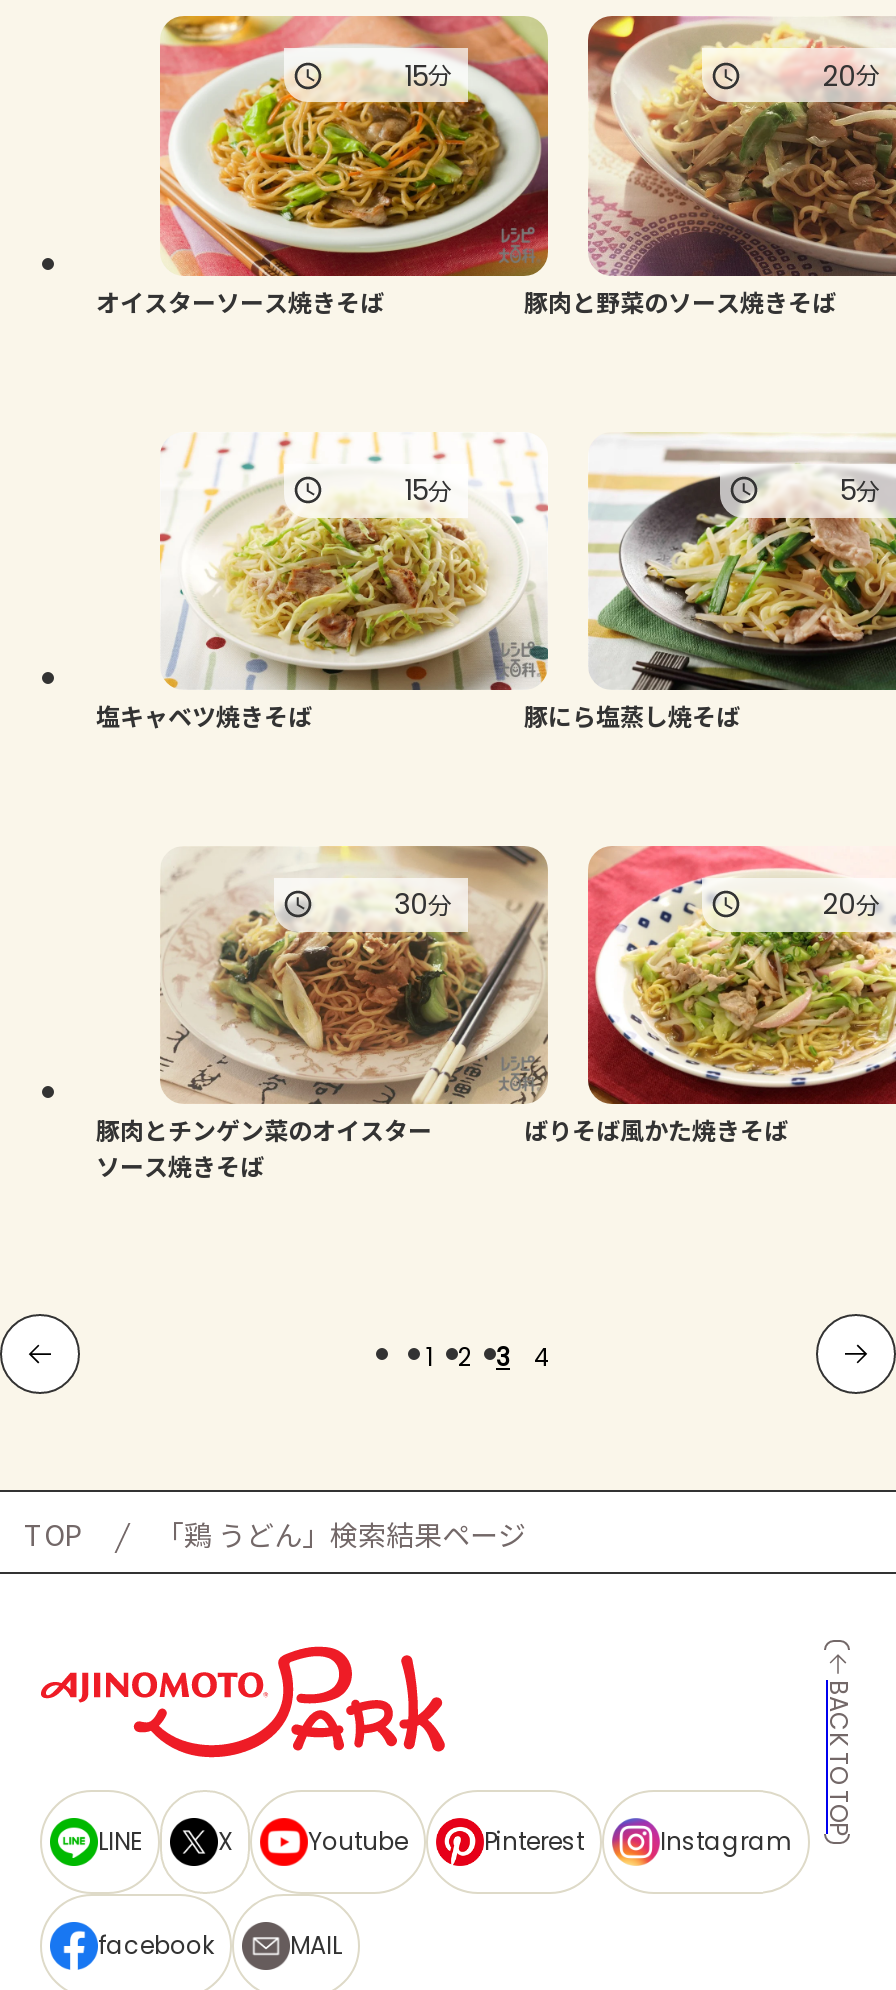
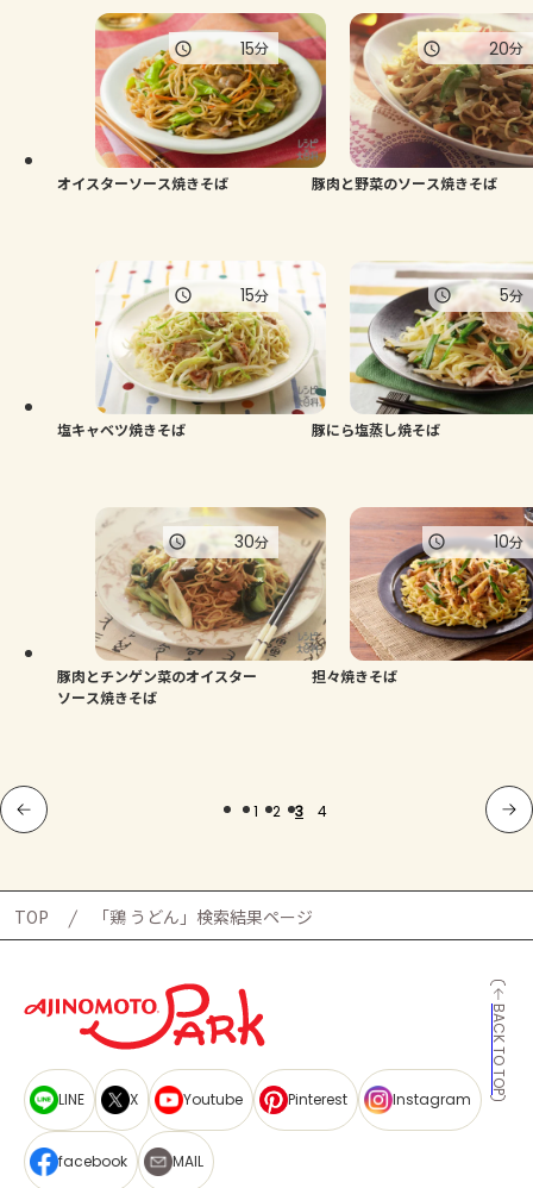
[586,846,890,1106] [image] | 20分 -> [350,506,529,662] [image] | 10分
[524,1113,788,1147] ばりそば風かた焼きそば -> [312,666,397,686] 担々焼きそば

